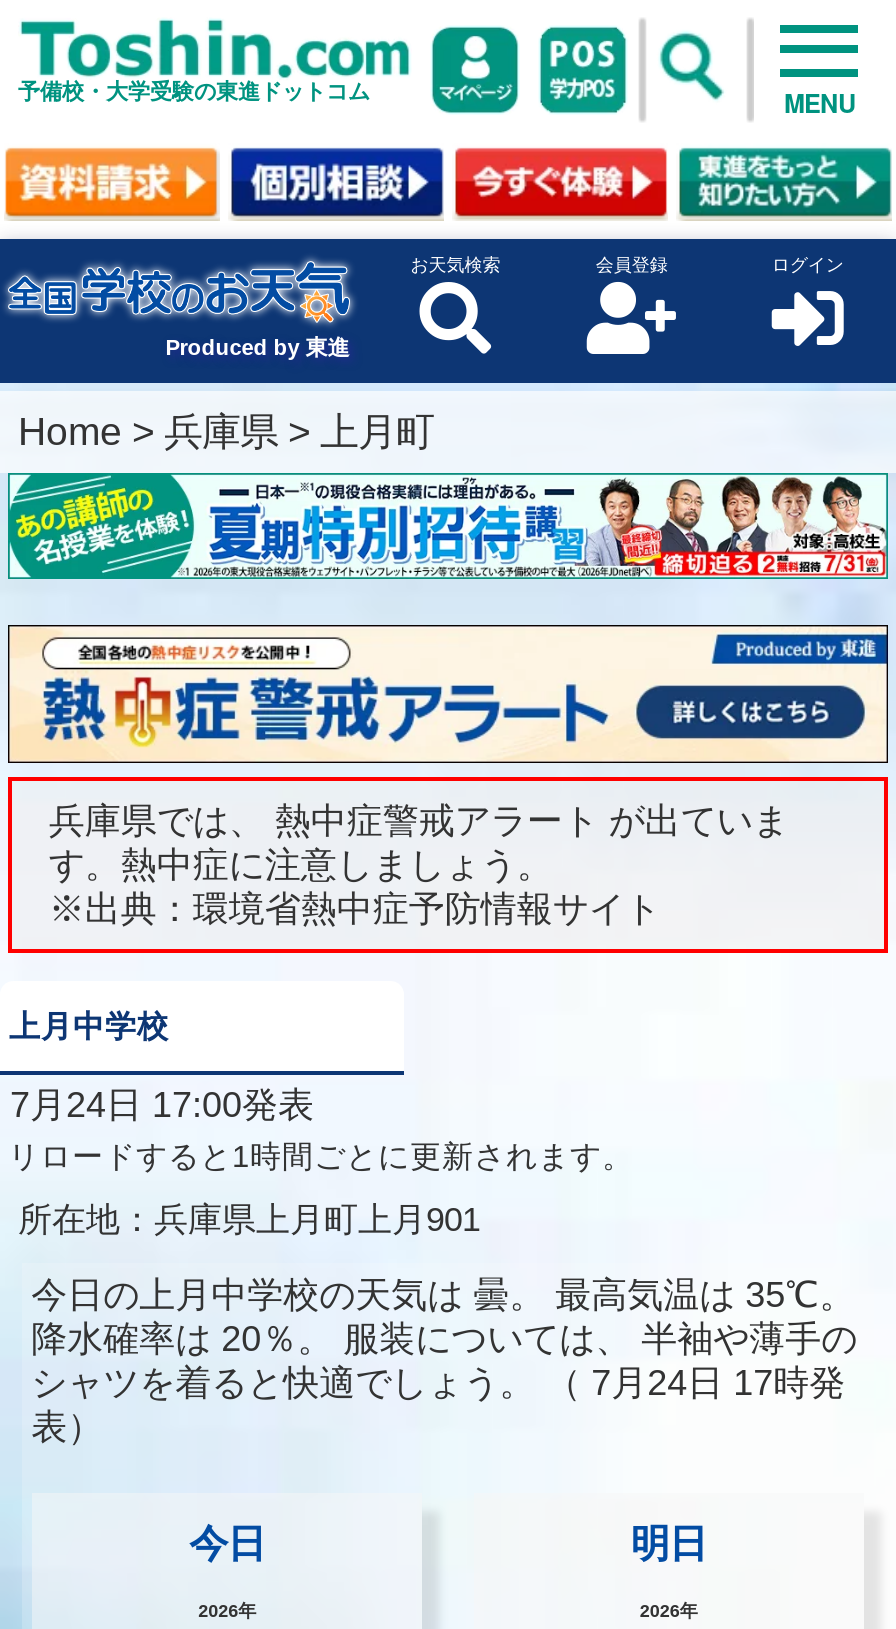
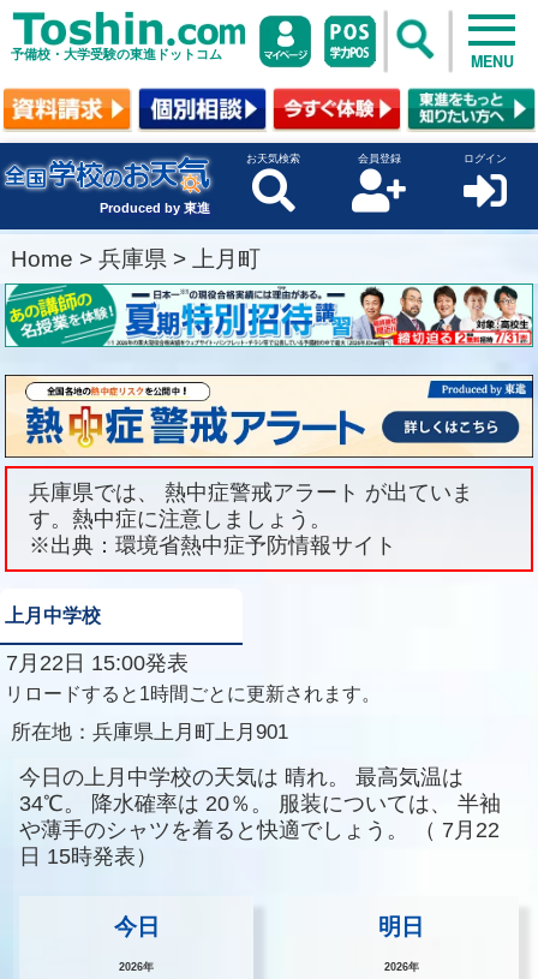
[0,1085,314,1125] 7月24日 17:00発表 -> [0,651,189,675] 7月22日 15:00発表
[31,1275,857,1447] 今日の上月中学校の天気は 曇。 最高気温は 35℃。 | 降水確率は 20％。 服装については、 半袖や薄手の | シャツを着ると快適でしょう。（ 7月24日 17時発 | 表） -> [19,765,500,868] 今日の上月中学校の天気は 晴れ。 最高気温は | 34℃。 降水確率は 20％。 服装については、 半袖 | や薄手のシャツを着ると快適でしょう。（ 7月22 | 日 15時発表）

